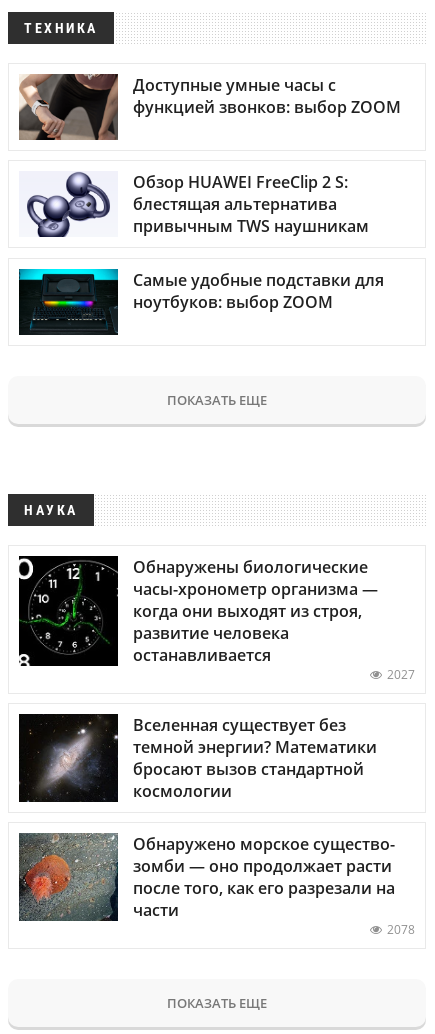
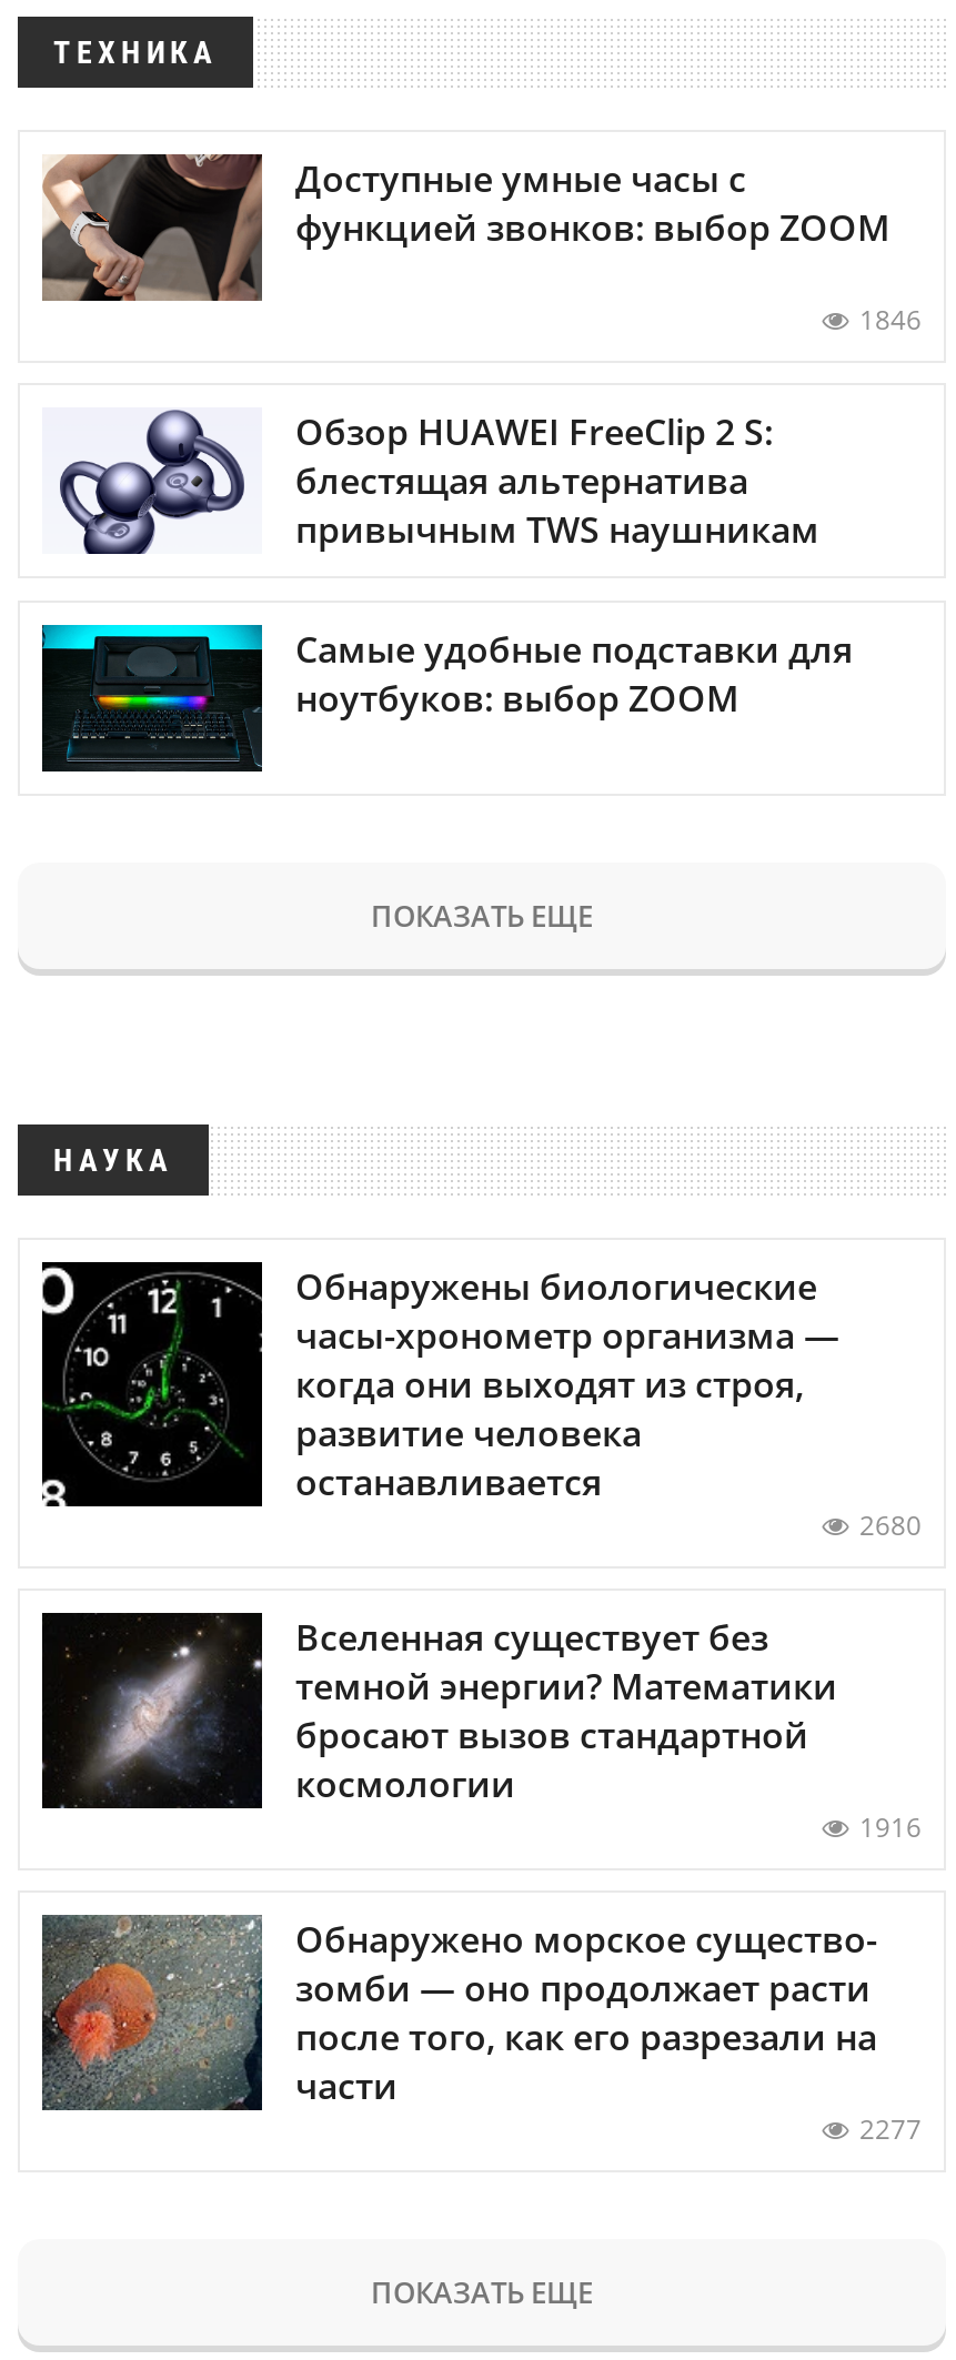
none -> [859,301,922,339] 1846
[387,666,415,683] 2027 -> [859,1506,922,1543] 2680
none -> [859,1808,922,1846] 1916
[387,921,415,938] 2078 -> [859,2110,922,2148] 2277

